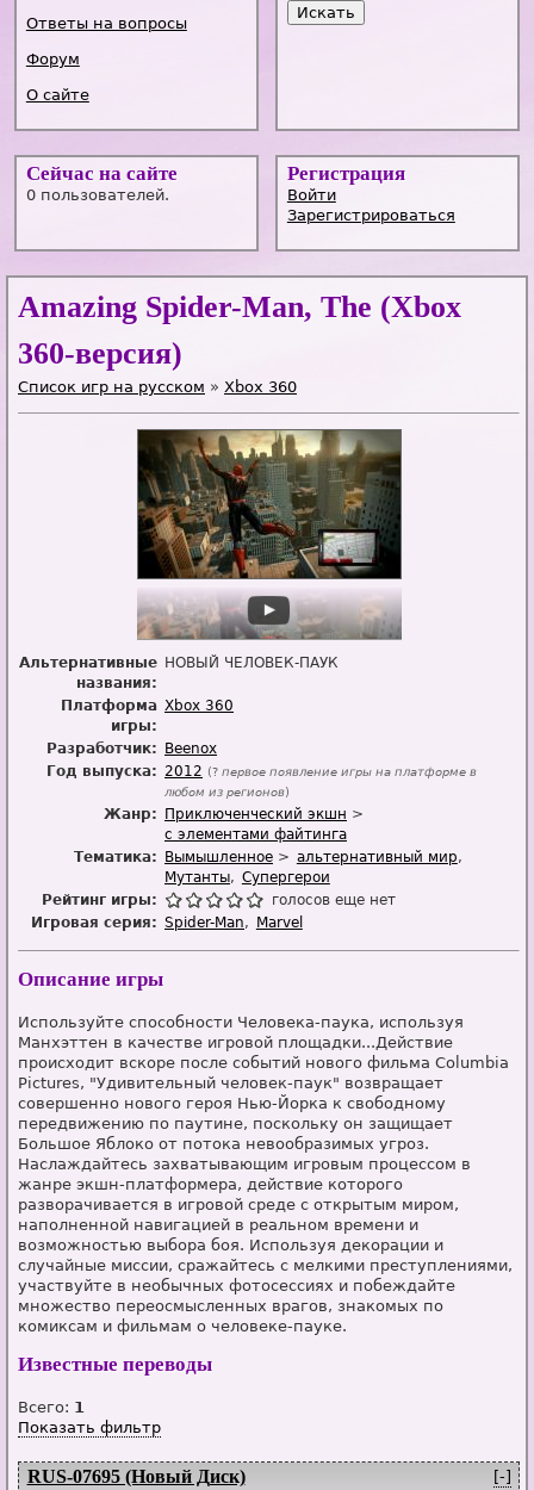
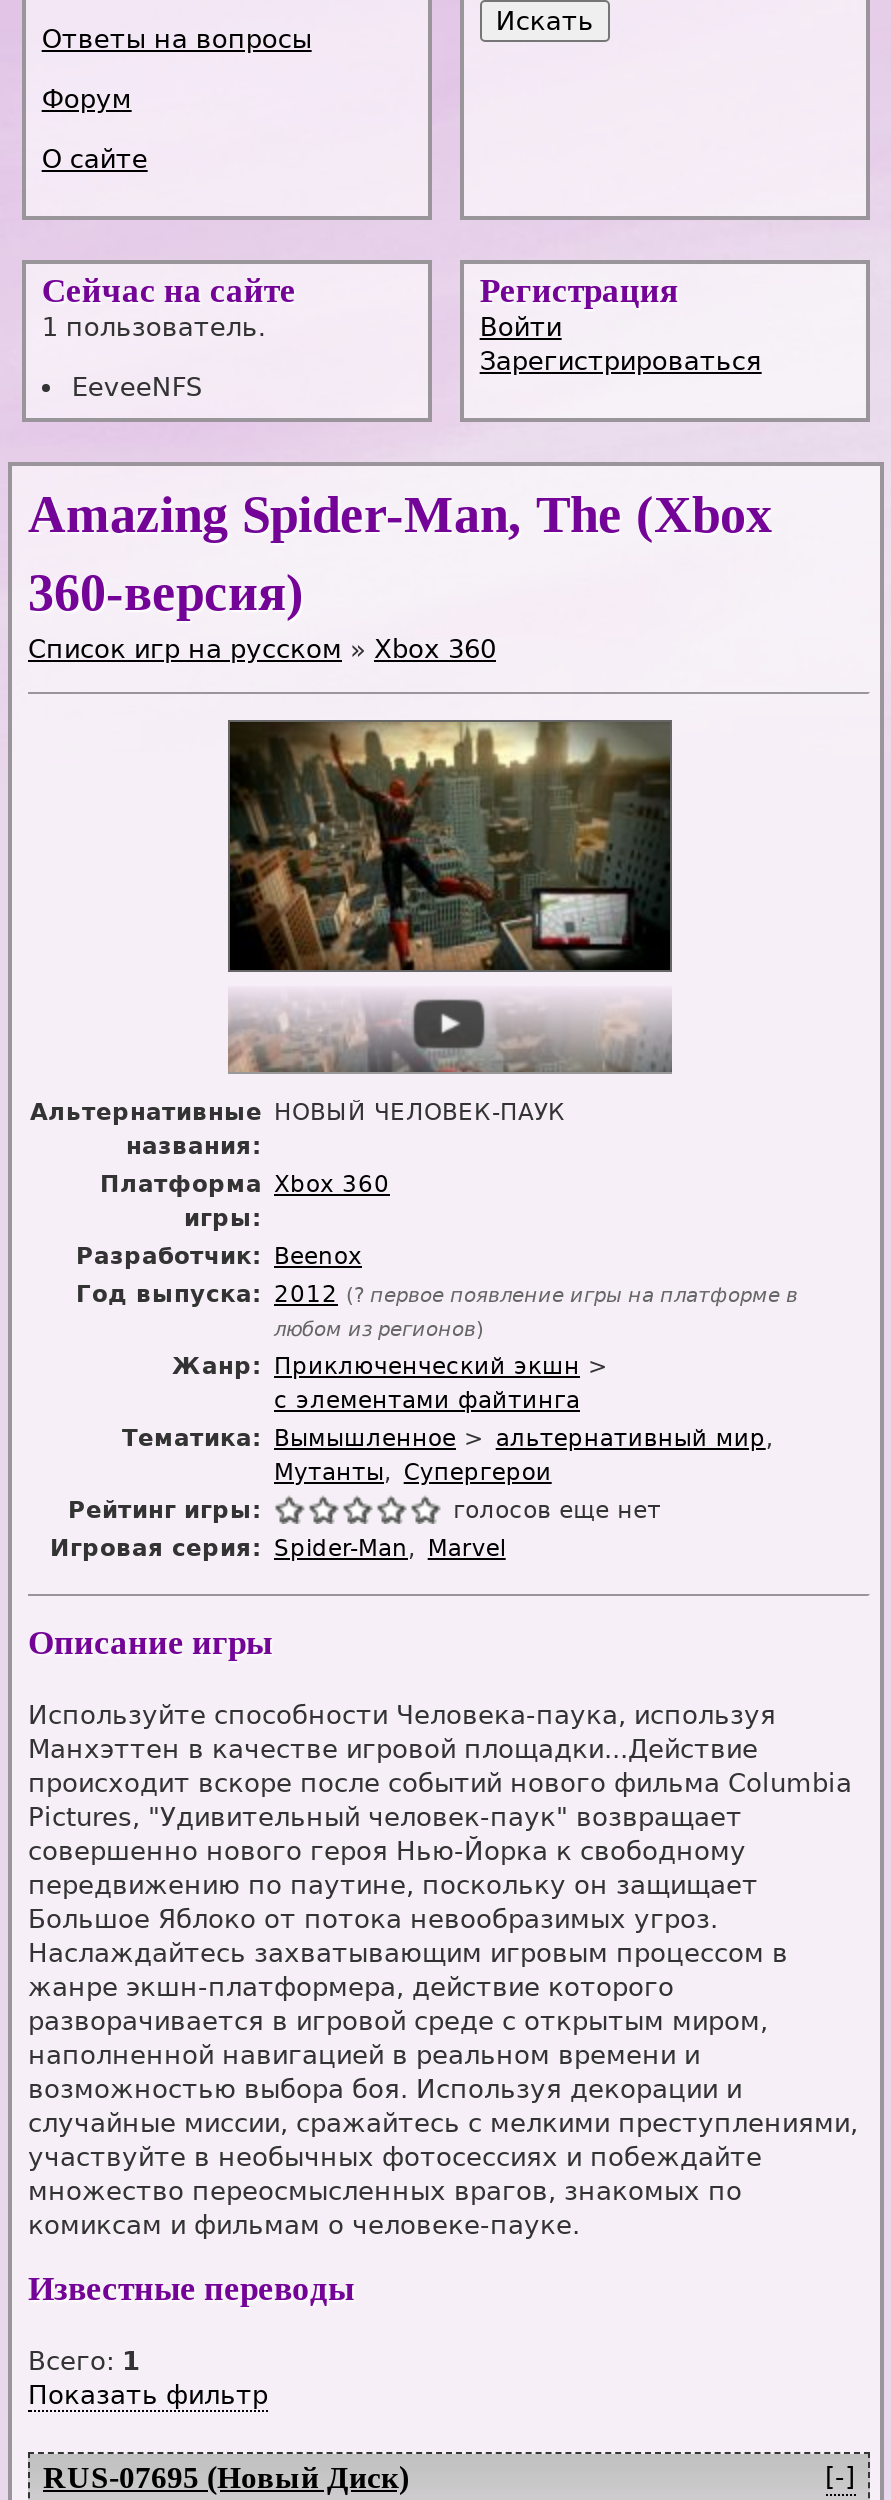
[26,186,169,204] 0 пользователей. -> [42,312,266,402] 1 пользователь. | EeveeNFS

